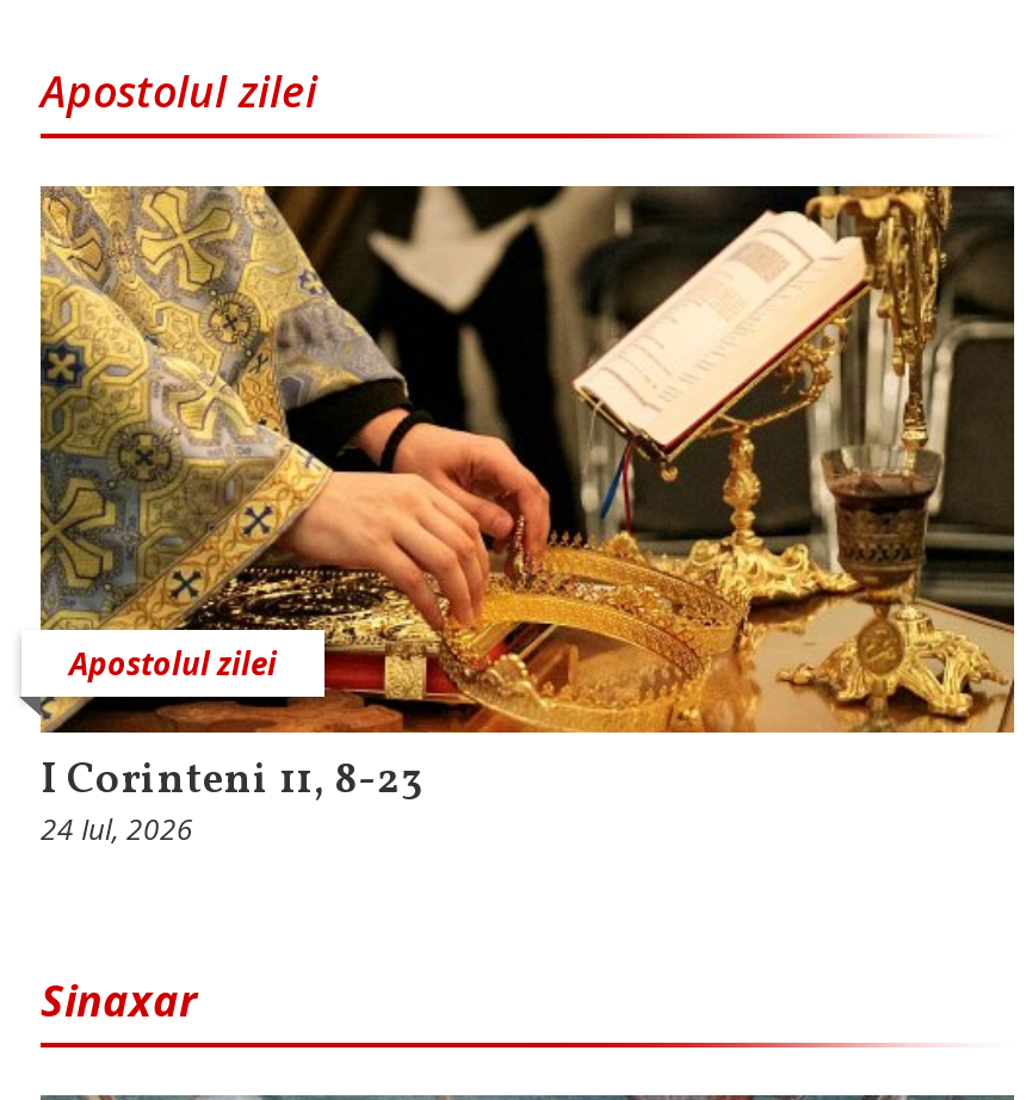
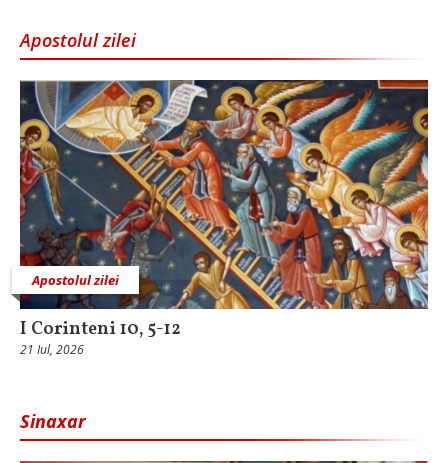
[38,184,1016,812] [image] | I Corinteni 11, 8-23 -> [19,79,429,342] [image] | I Corinteni 10, 5-12
[41,810,193,850] 24 Iul, 2026 -> [20,341,84,358] 21 Iul, 2026

